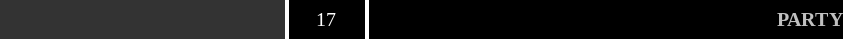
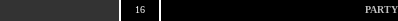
[316,8,336,30] 17 -> [134,4,144,15] 16

